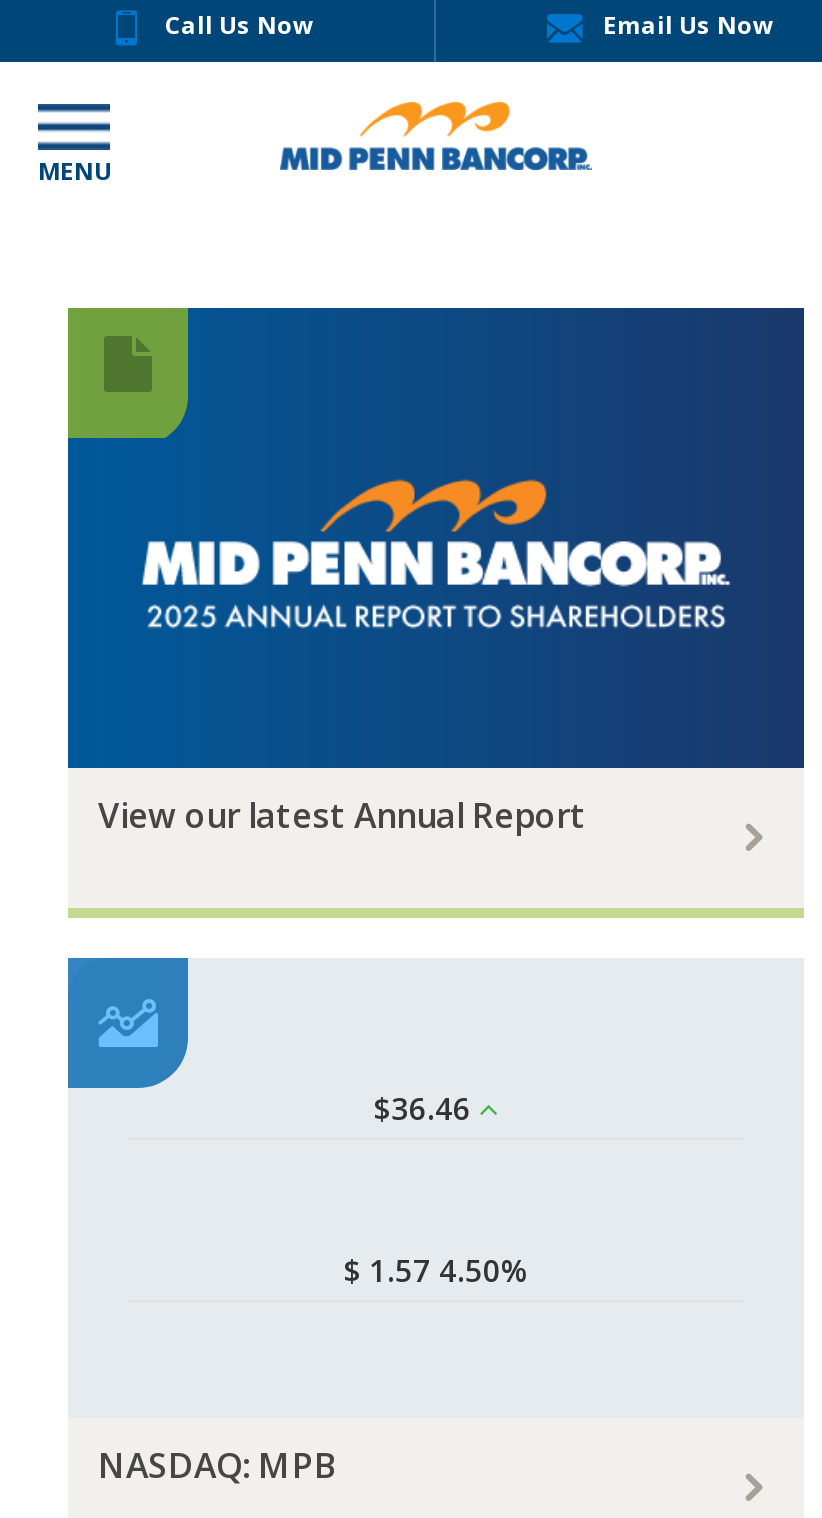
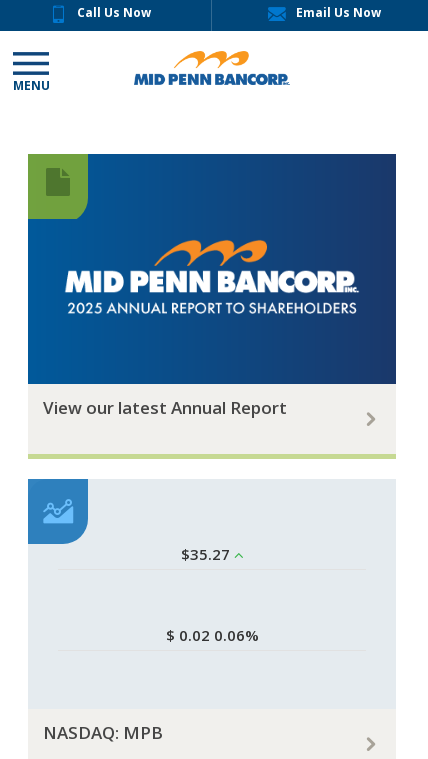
[373,1088,471,1128] $36.46 -> [180,544,229,564] $35.27
[343,1250,529,1290] $ 1.57 4.50% -> [165,625,258,645] $ 0.02 0.06%

